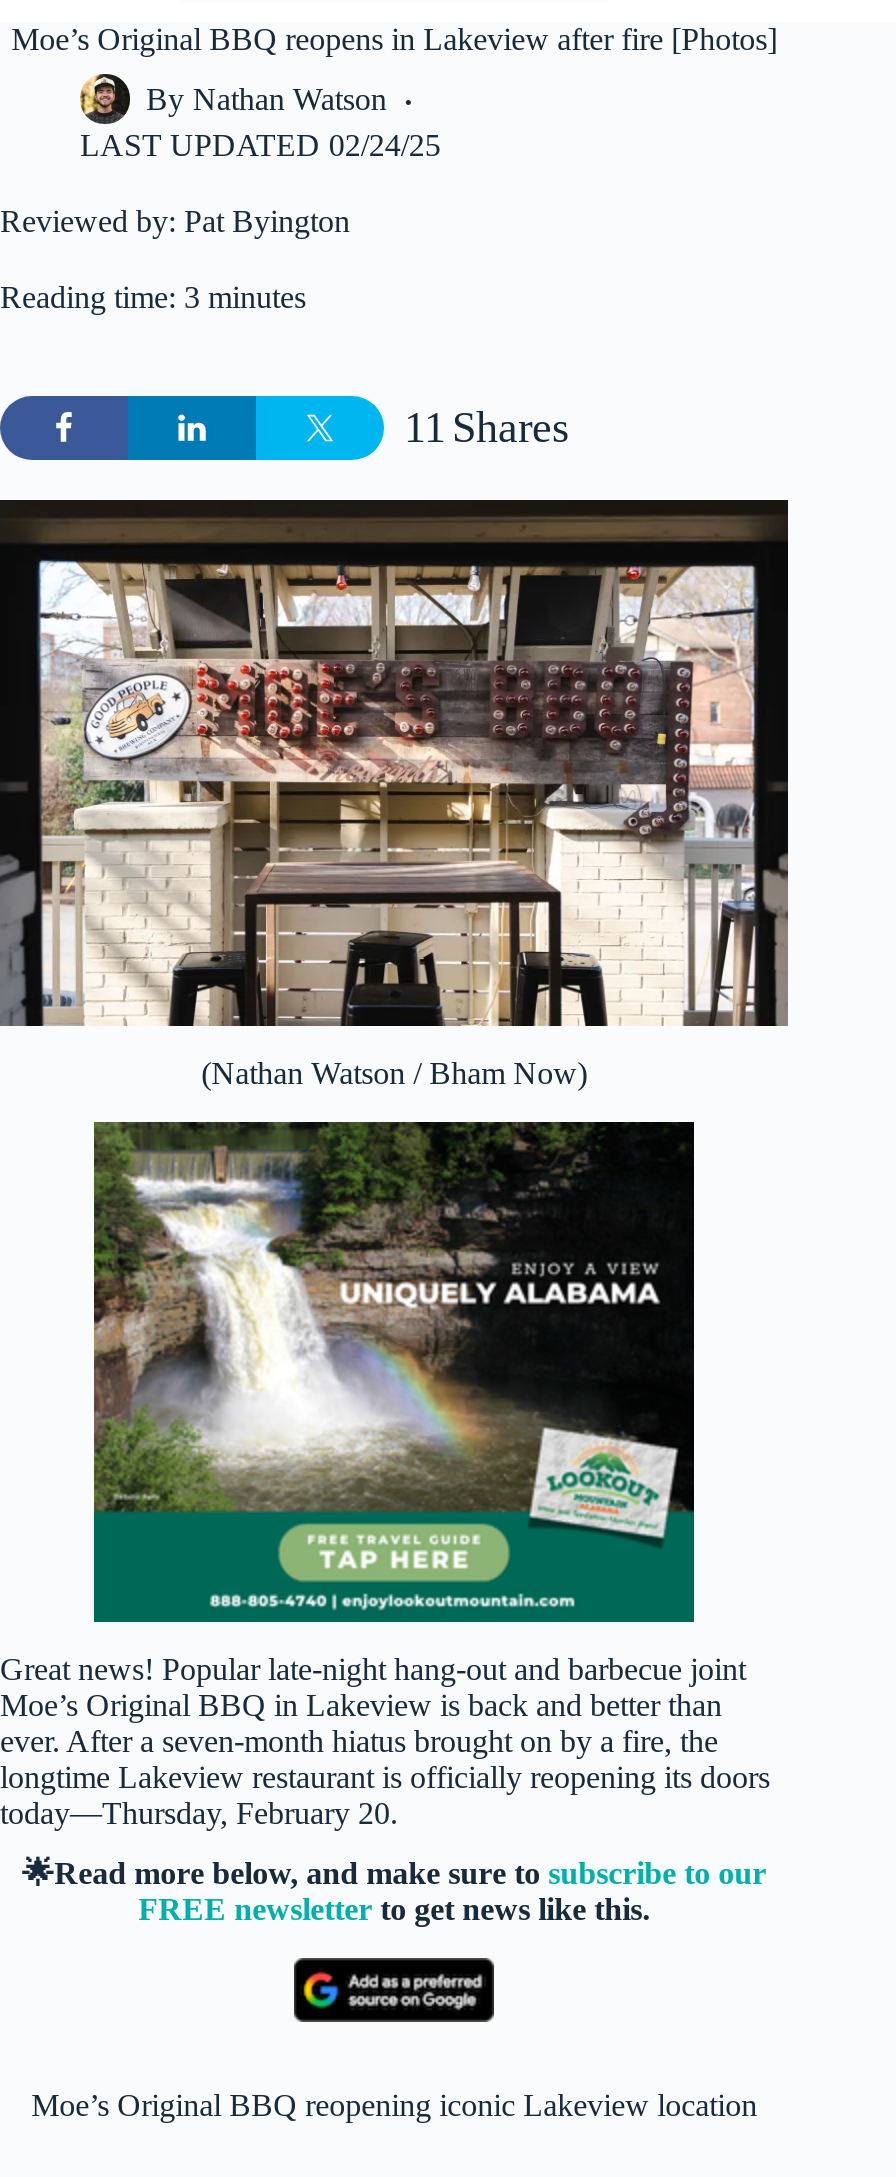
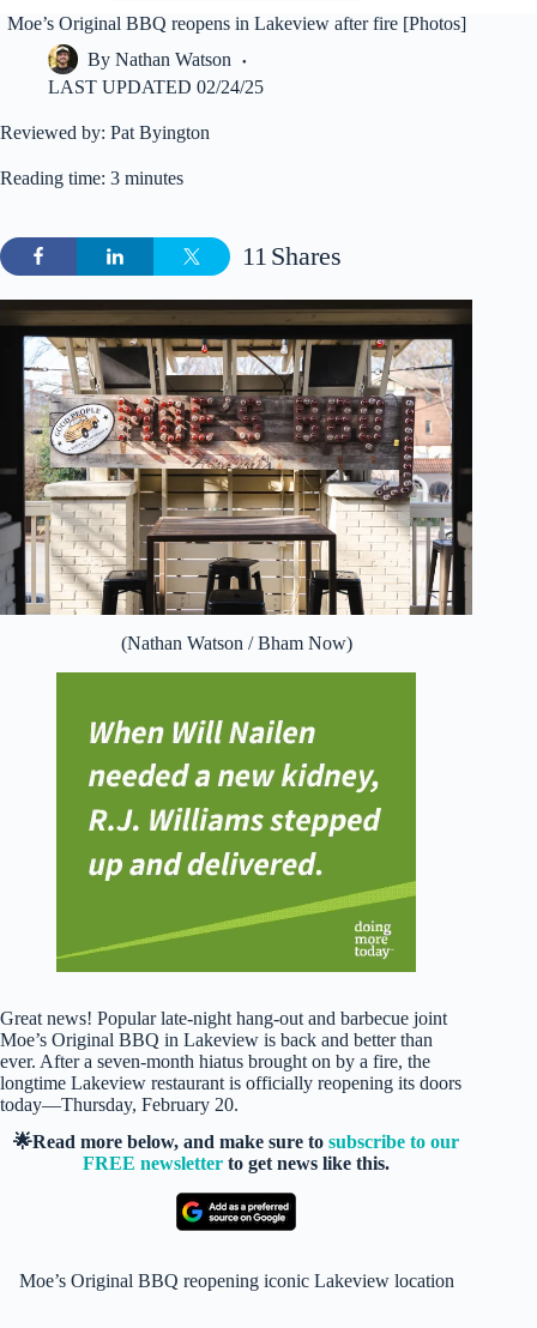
[92,1120,696,1624] [image] -> [55,671,417,973] [image]

